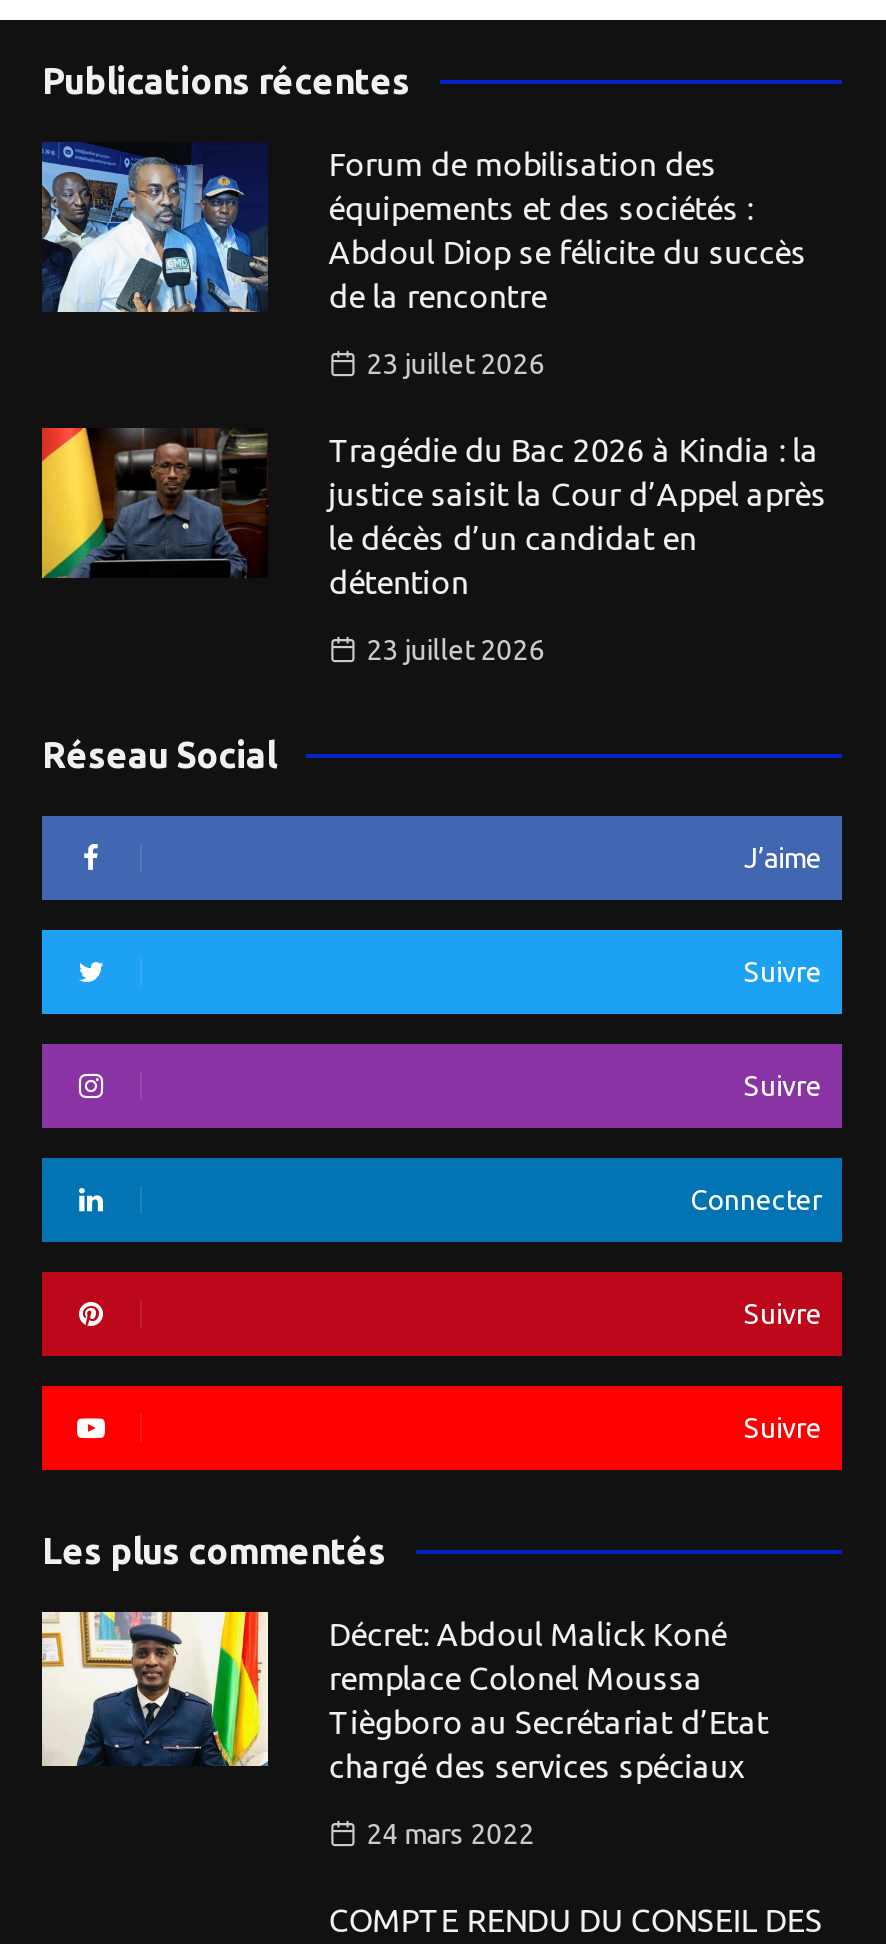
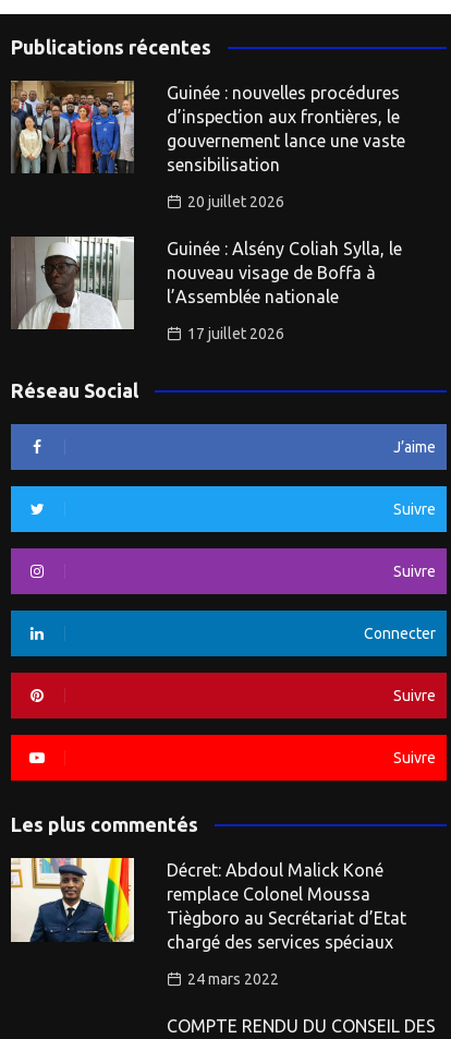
[40,142,807,314] [image] | Forum de mobilisation des | équipements et des sociétés : | Abdoul Diop se félicite du succès | de la rencontre -> [11,80,406,174] [image] | Guinée : nouvelles procédures | d’inspection aux frontières, le | gouvernement lance une vaste | sensibilisation
[367,348,545,380] 23 juillet 2026 -> [188,193,285,210] 20 juillet 2026
[40,426,827,600] [image] | Tragédie du Bac 2026 à Kindia : la | justice saisit la Cour d’Appel après | le décès d’un candidat en | détention -> [11,235,402,330] [image] | Guinée : Alsény Coliah Sylla, le | nouveau visage de Boffa à | l’Assemblée nationale
[367,634,545,666] 23 juillet 2026 -> [188,325,285,342] 17 juillet 2026

